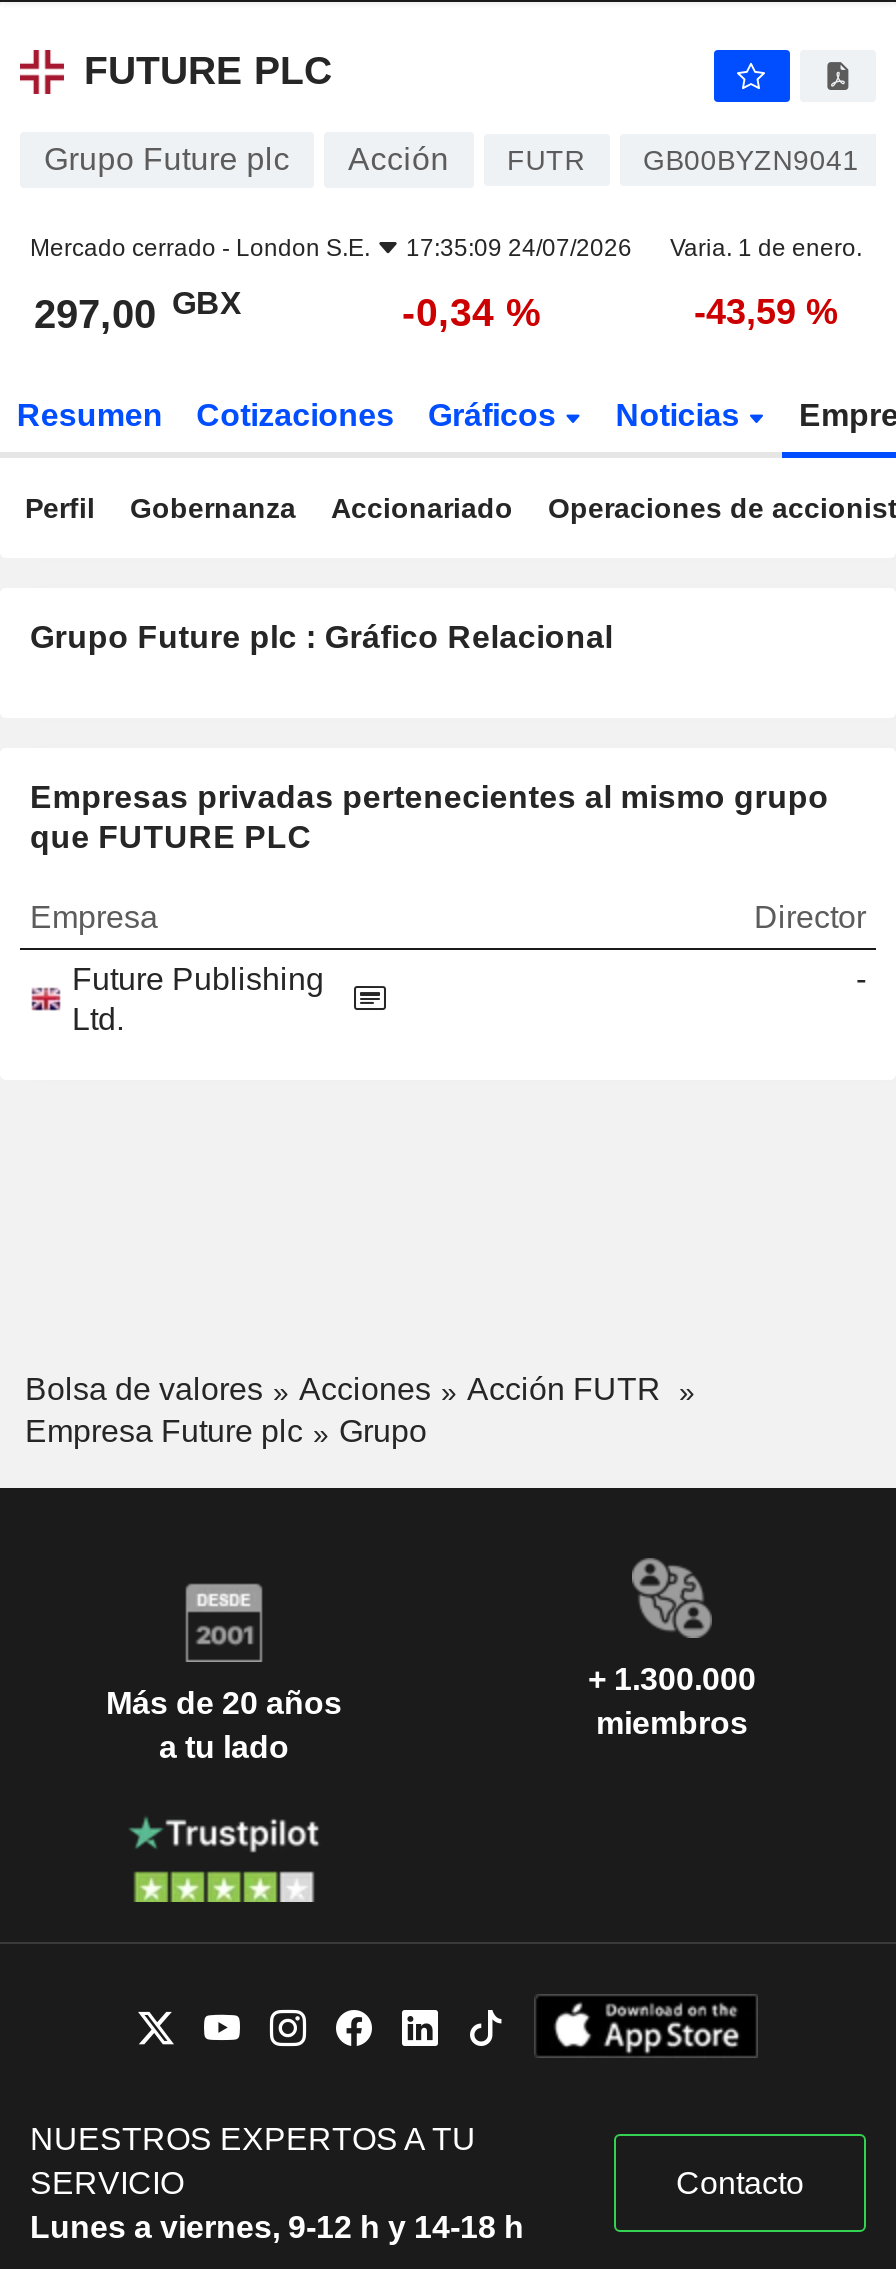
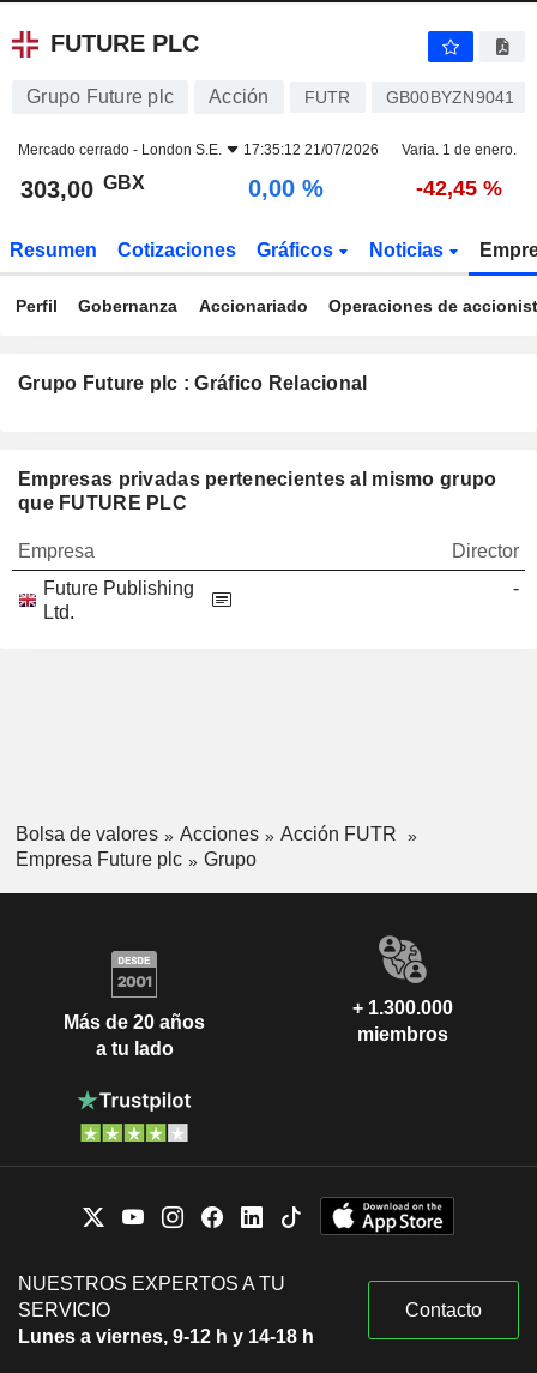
[30,234,862,262] Mercado cerrado - London S.E. 17:35:09 24/07/2026 Varia. 1 de enero. -> [18,141,517,158] Mercado cerrado - London S.E. 17:35:12 21/07/2026 Varia. 1 de enero.
[34,285,242,336] 297,00 GBX -> [20,172,145,203] 303,00 GBX
[402,290,542,334] -0,34 % -> [248,175,324,201] 0,00 %
[694,292,838,332] -43,59 % -> [416,176,502,200] -42,45 %

